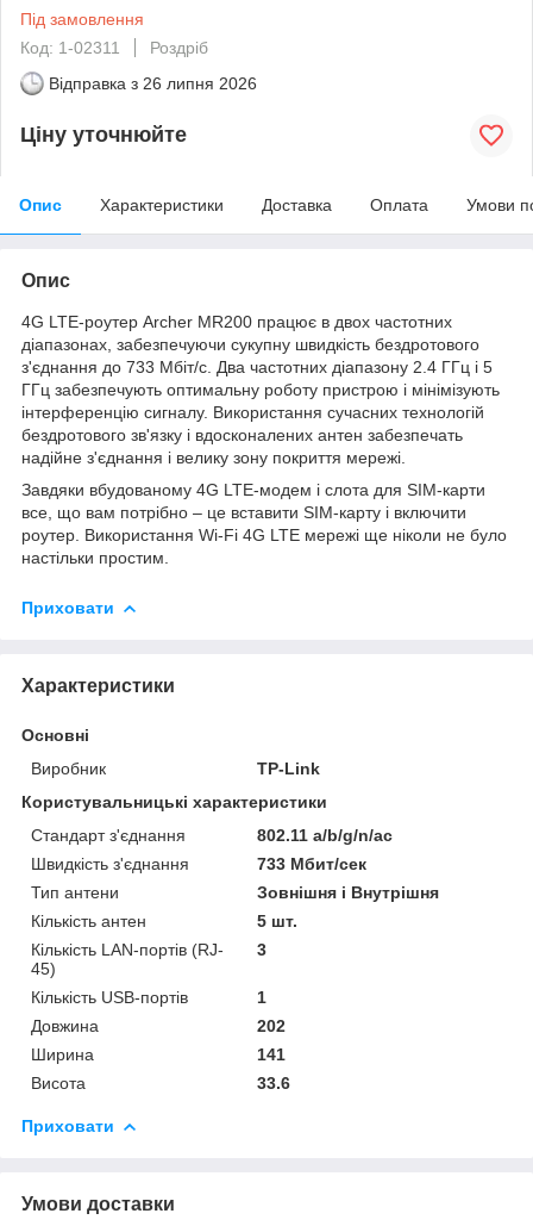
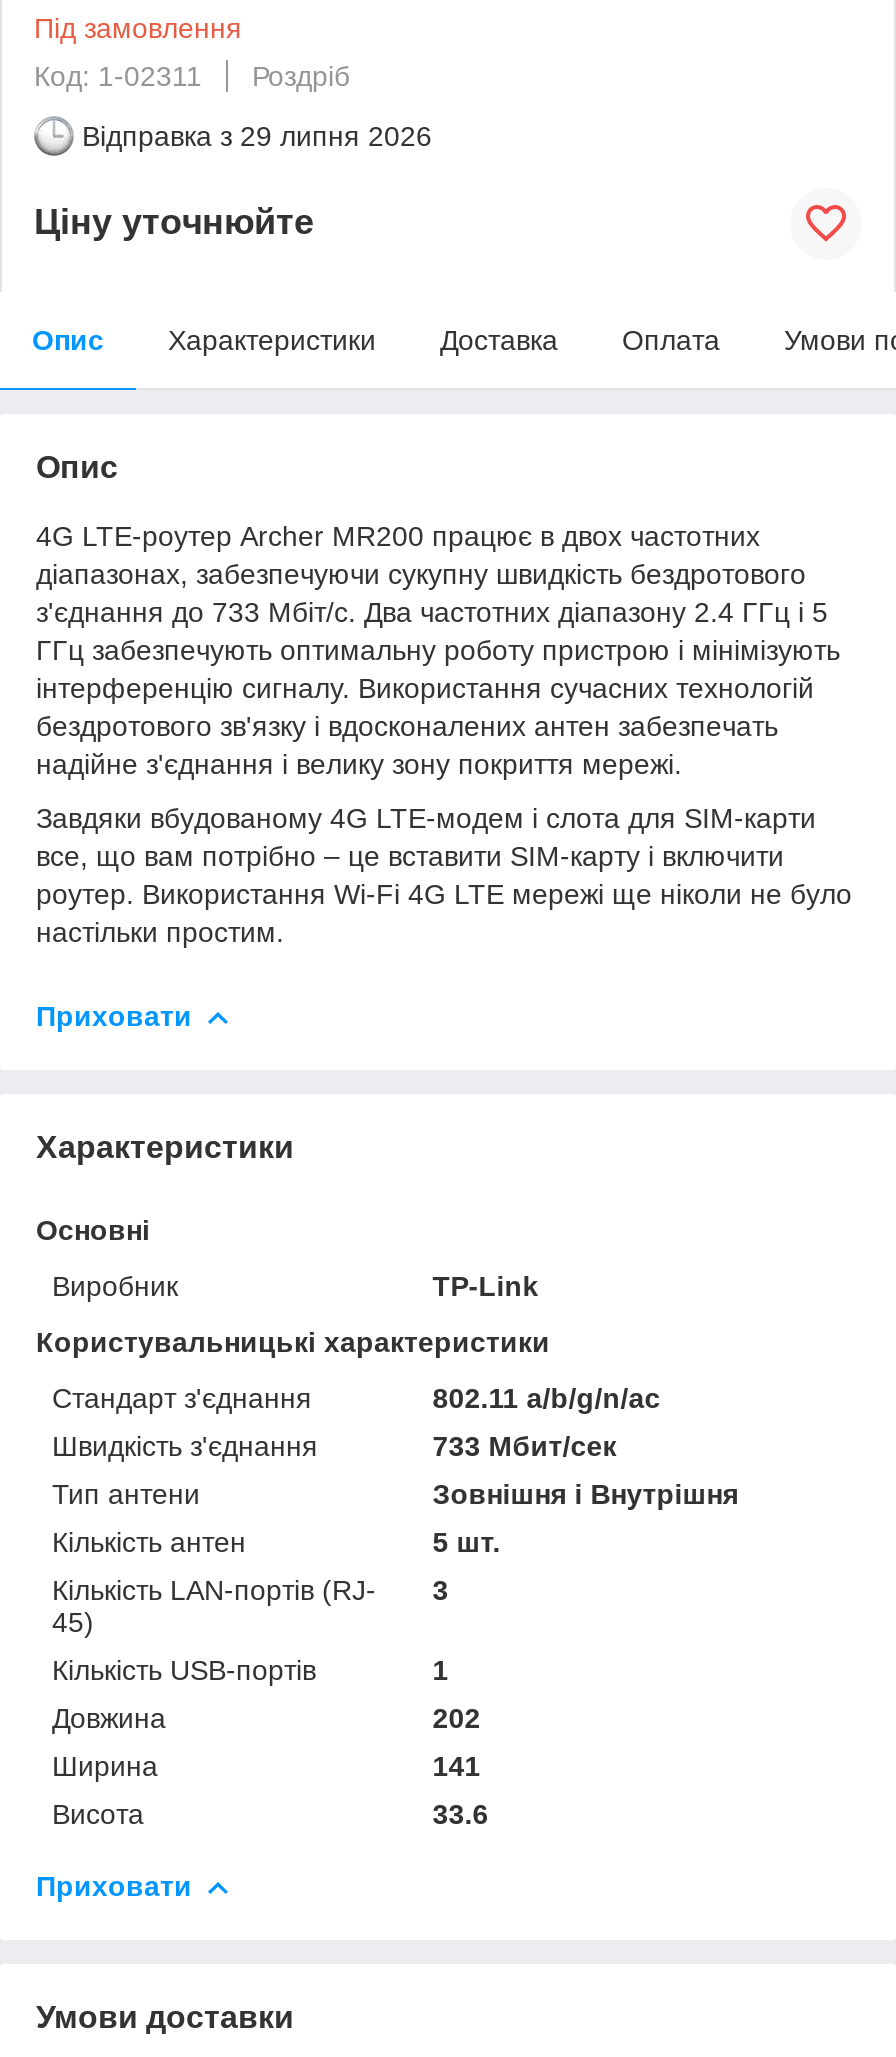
[49,74,257,93] Відправка з 26 липня 2026 -> [82,120,432,152] Відправка з 29 липня 2026

